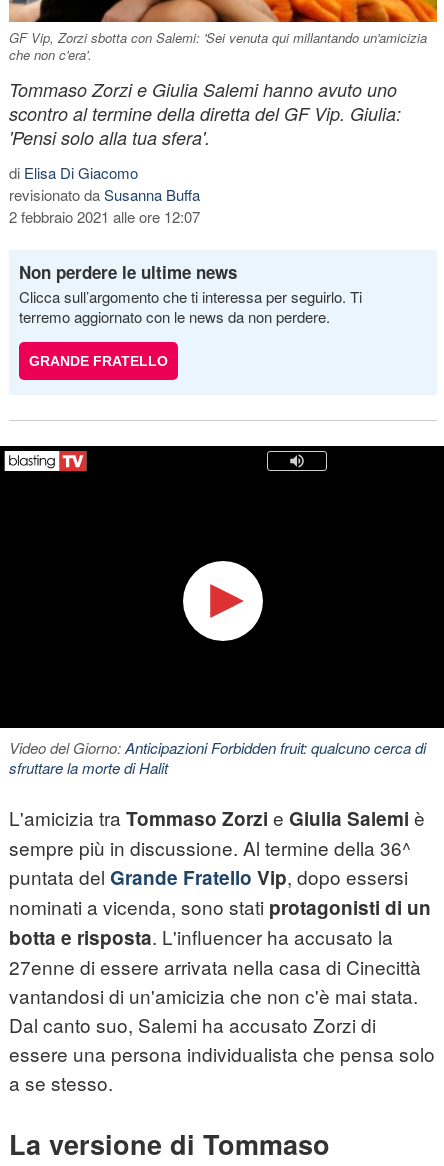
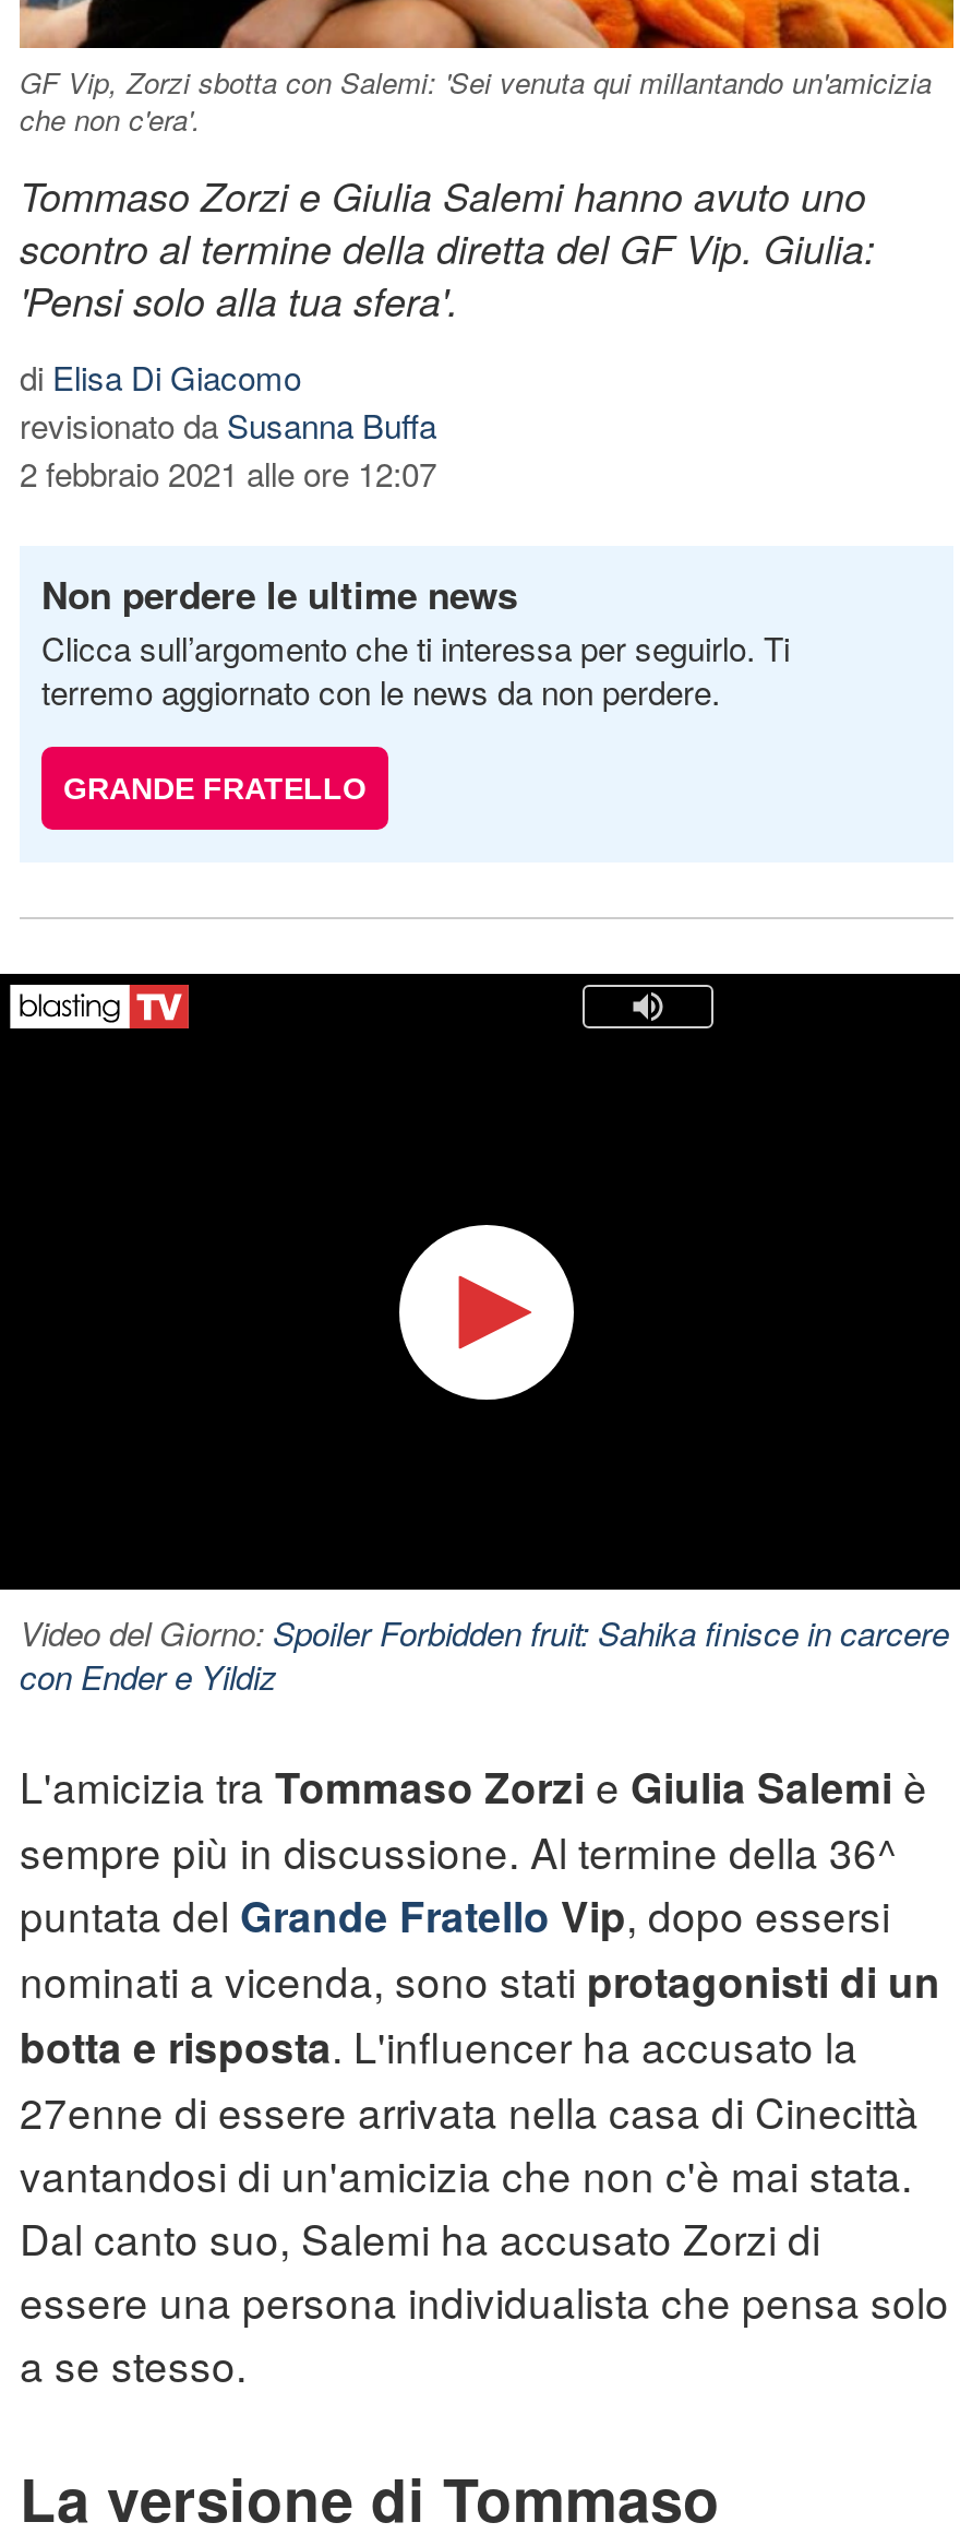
[9,737,426,778] Video del Giorno: Anticipazioni Forbidden fruit: qualcuno cerca di | sfruttare la morte di Halit -> [20,1610,949,1699] Video del Giorno: Spoiler Forbidden fruit: Sahika finisce in carcere | con Ender e Yildiz

